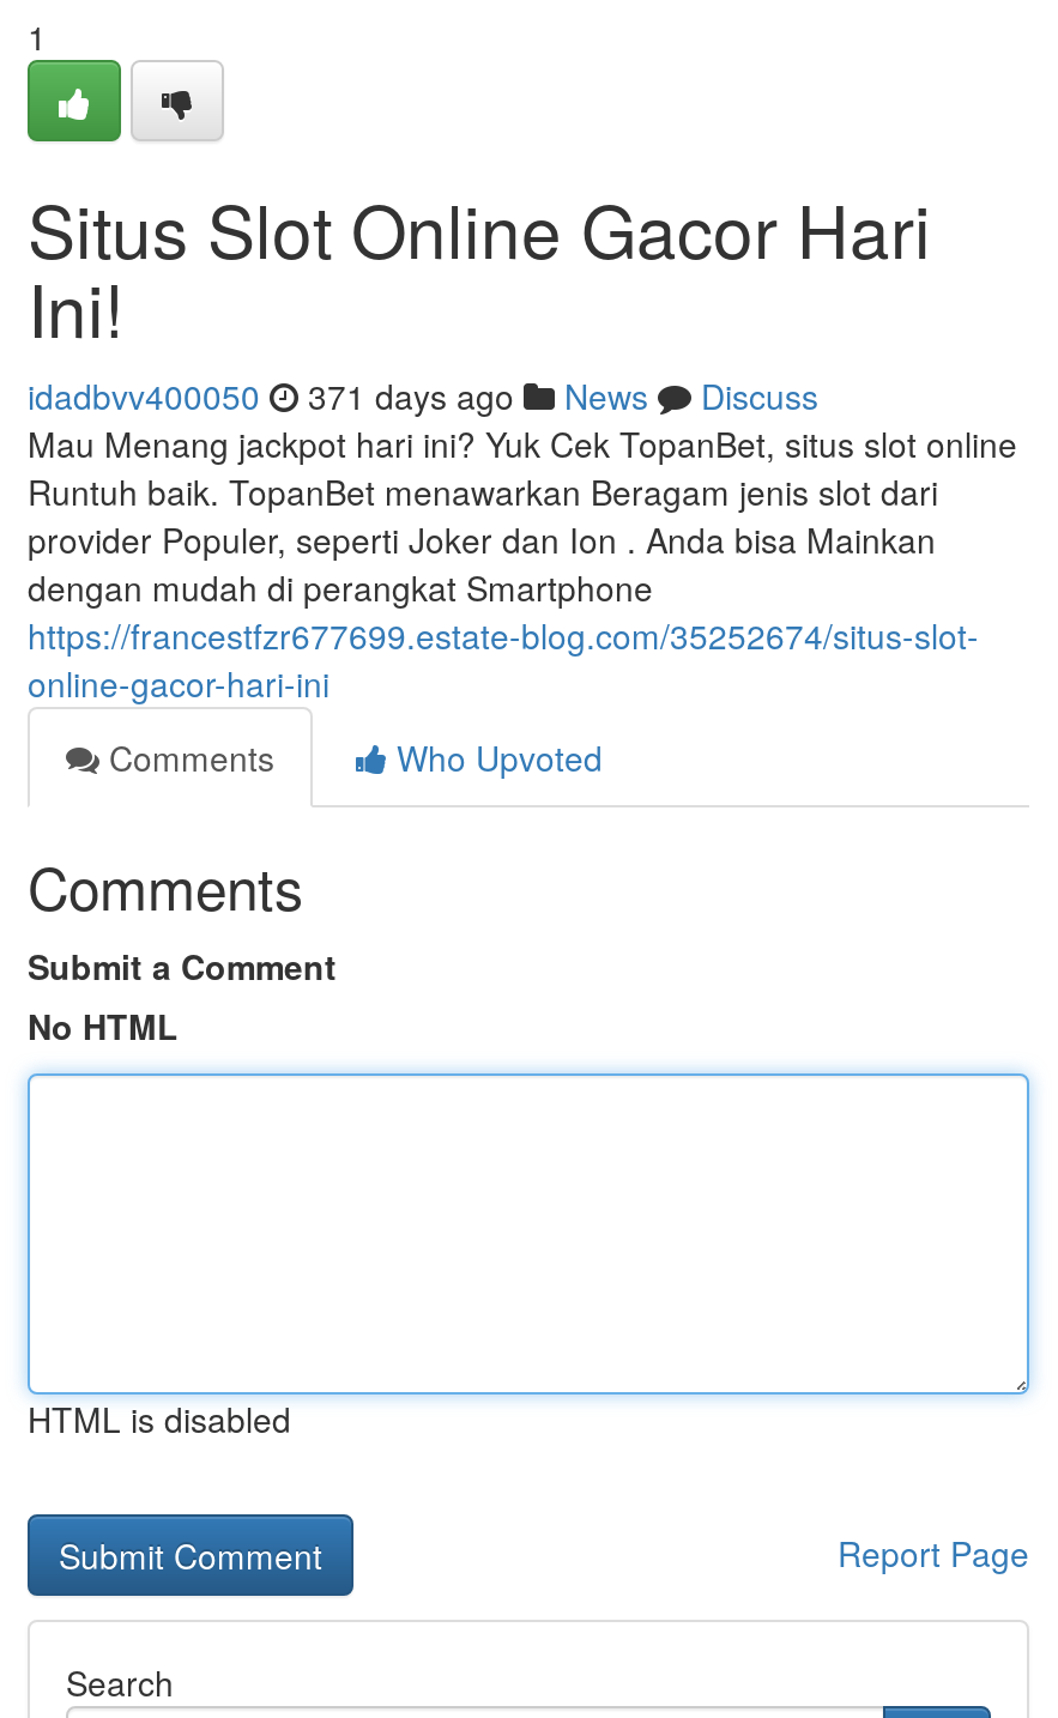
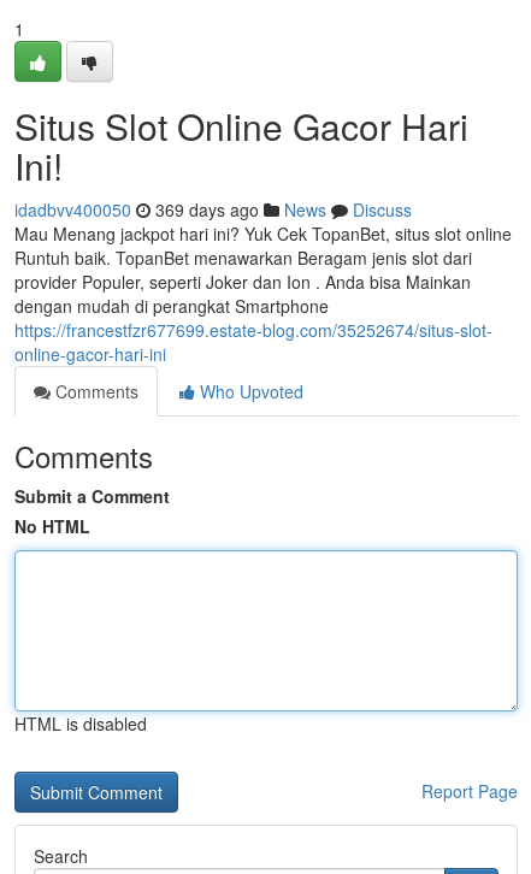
[28,371,818,419] idadbvv400050 371 days ago News Discuss -> [14,197,412,222] idadbvv400050 369 days ago News Discuss

